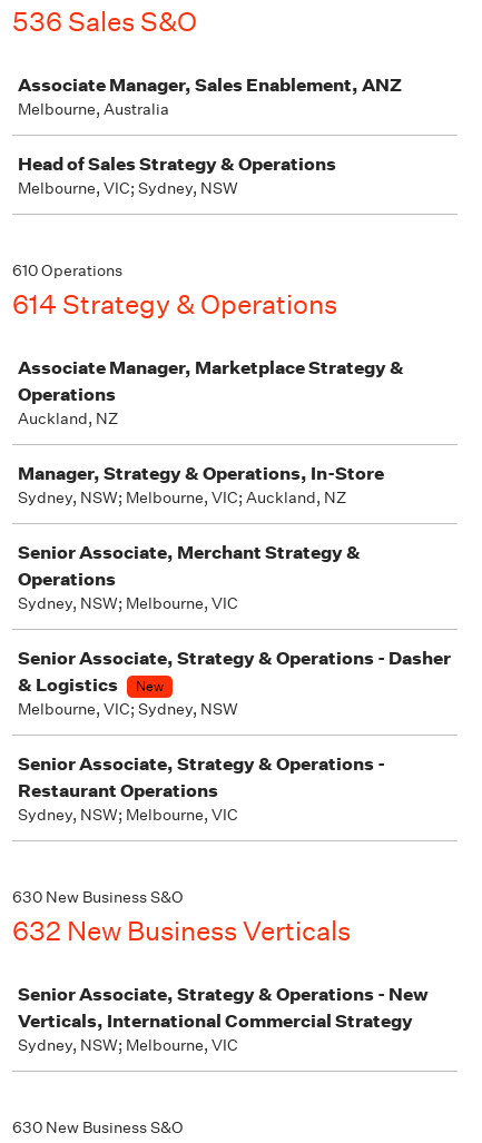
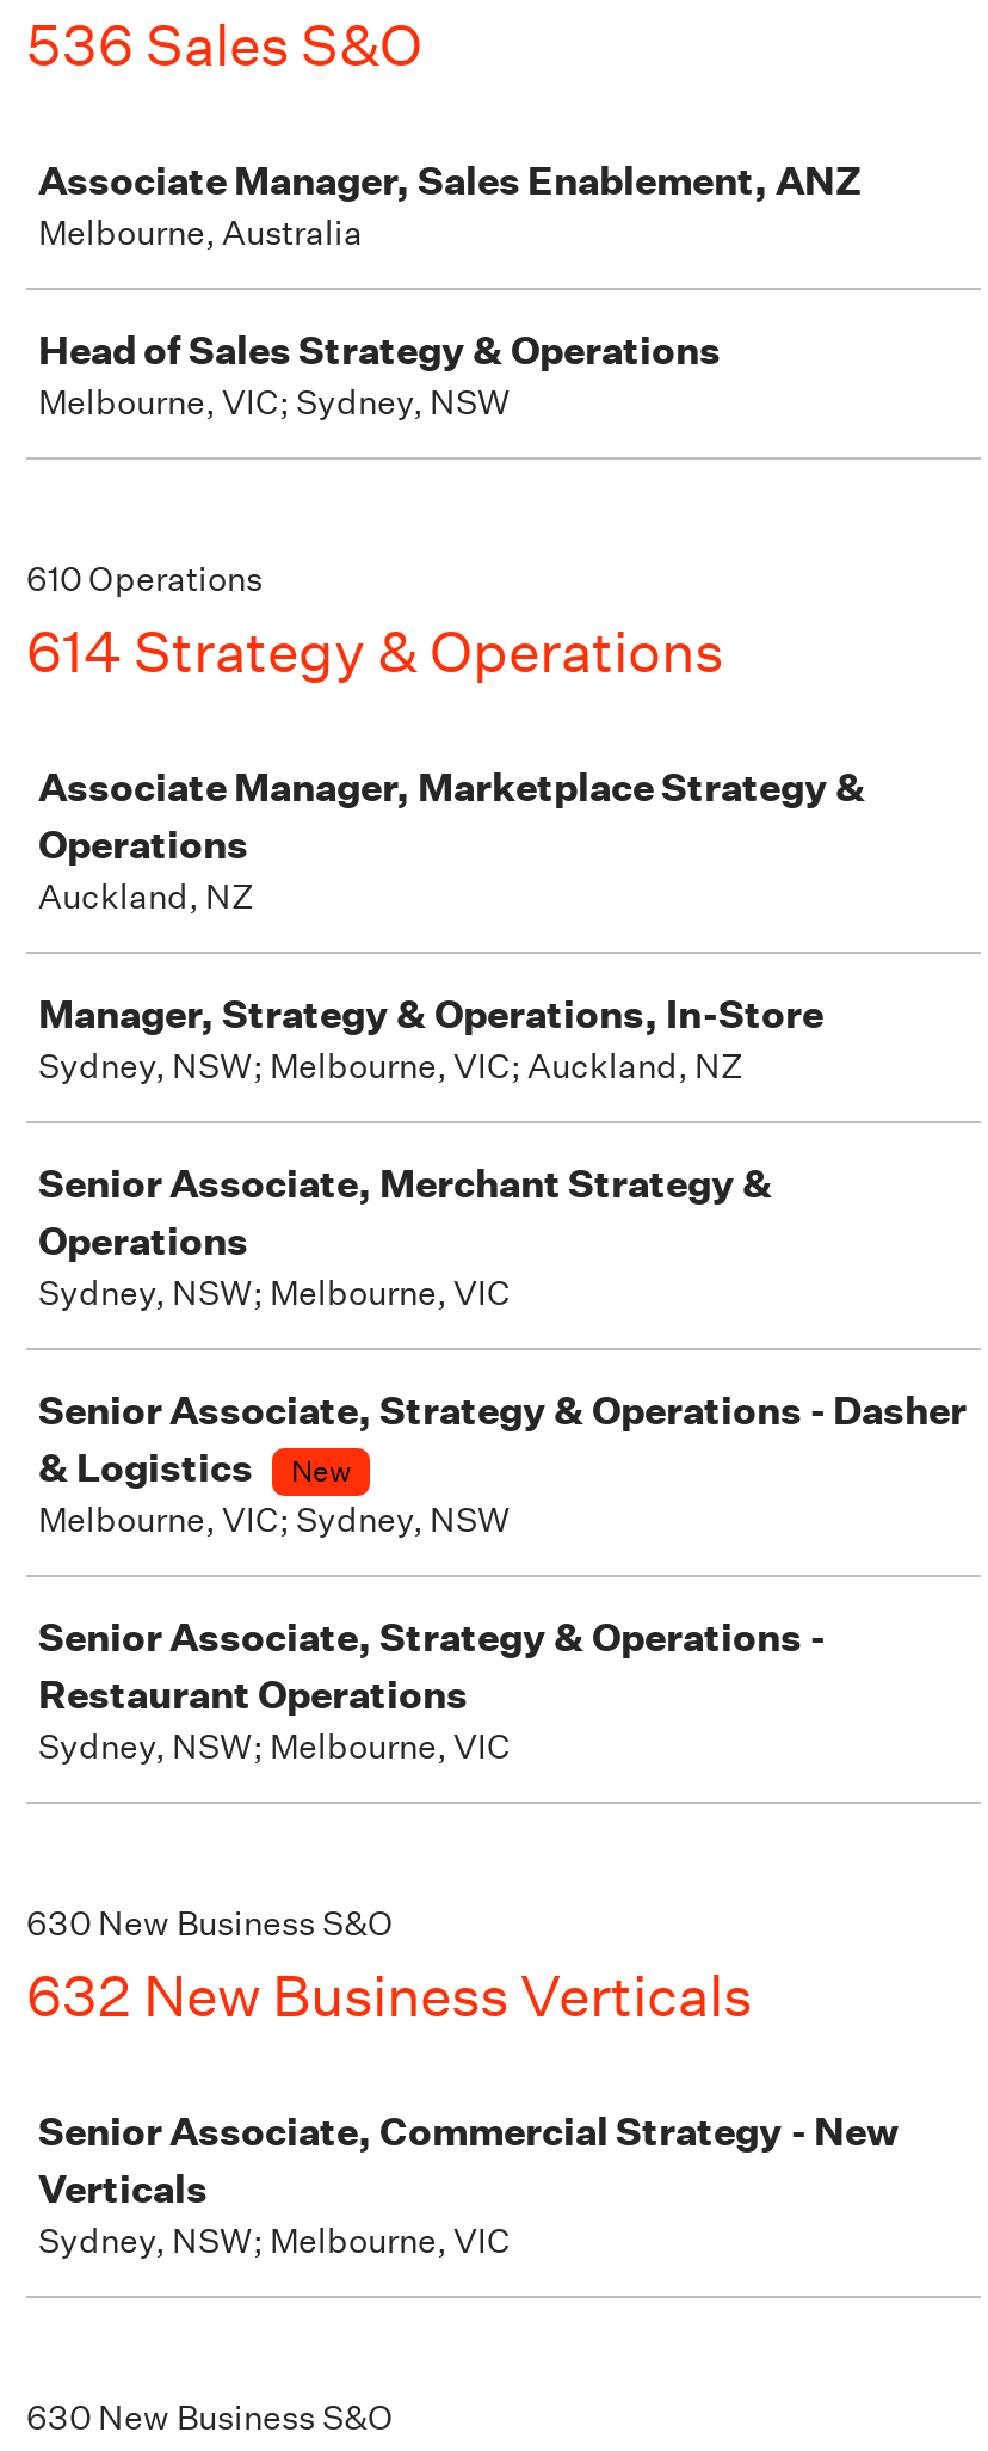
[18,983,429,1032] Senior Associate, Strategy & Operations - New | Verticals, International Commercial Strategy -> [38,2107,900,2212] Senior Associate, Commercial Strategy - New | Verticals

